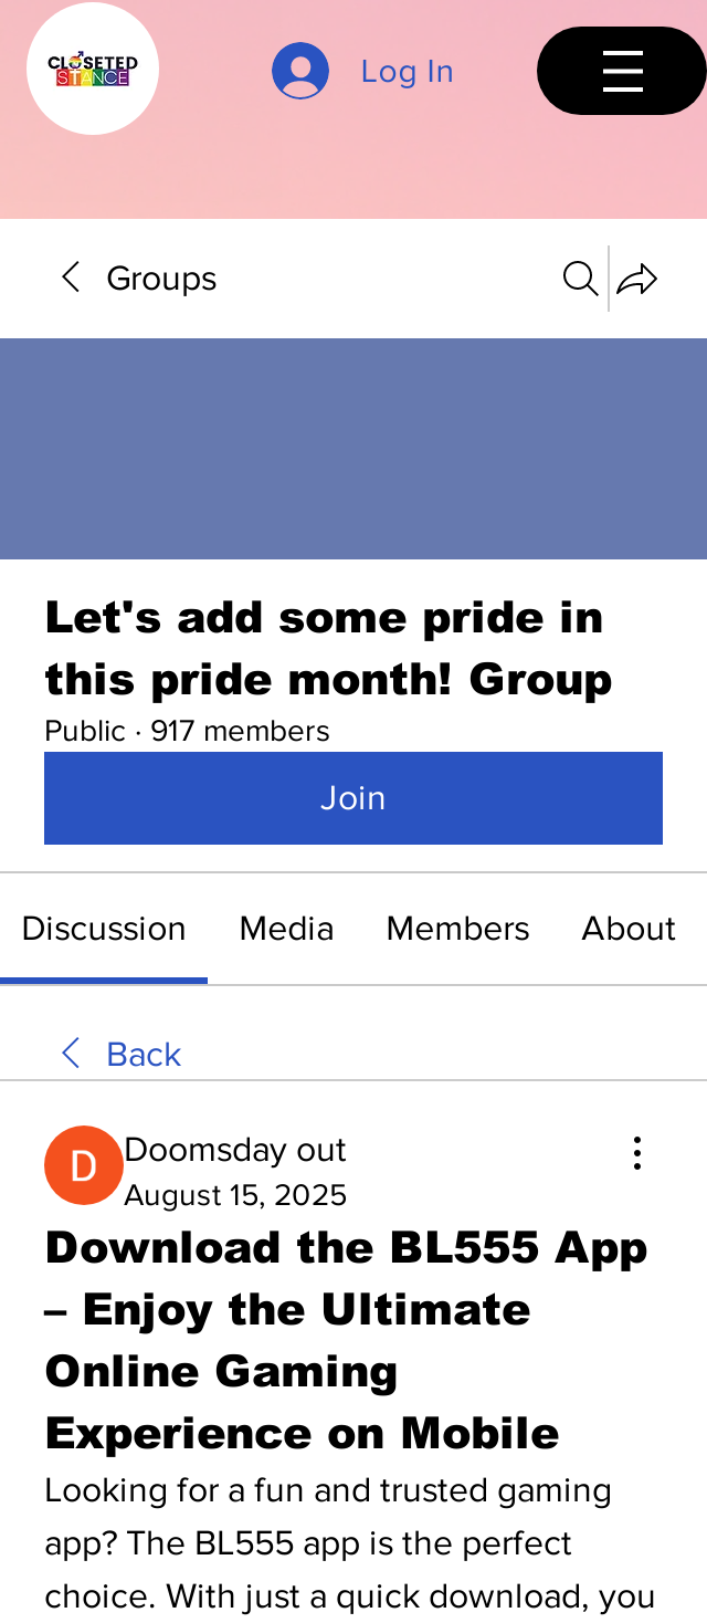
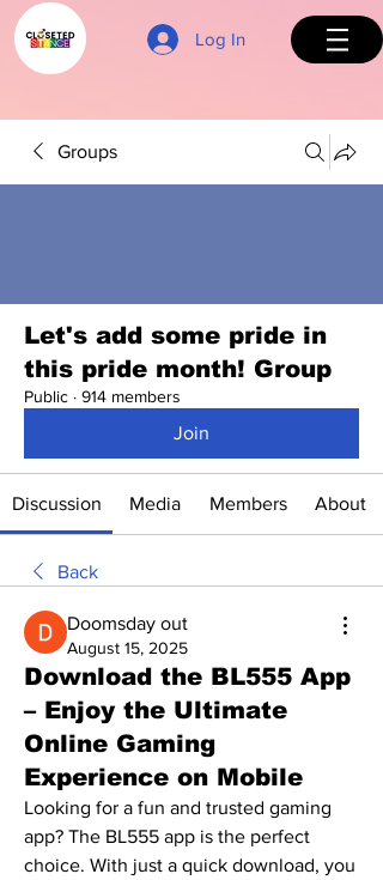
[44,712,331,747] Public · 917 members -> [24,387,181,406] Public · 914 members

